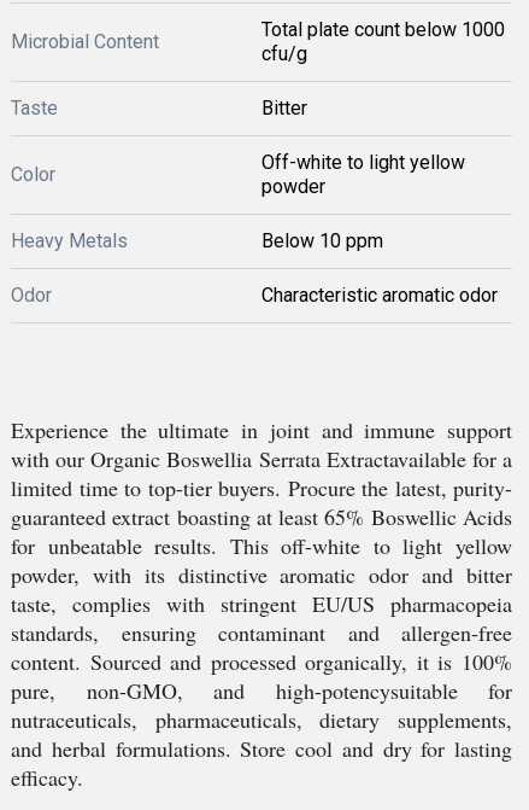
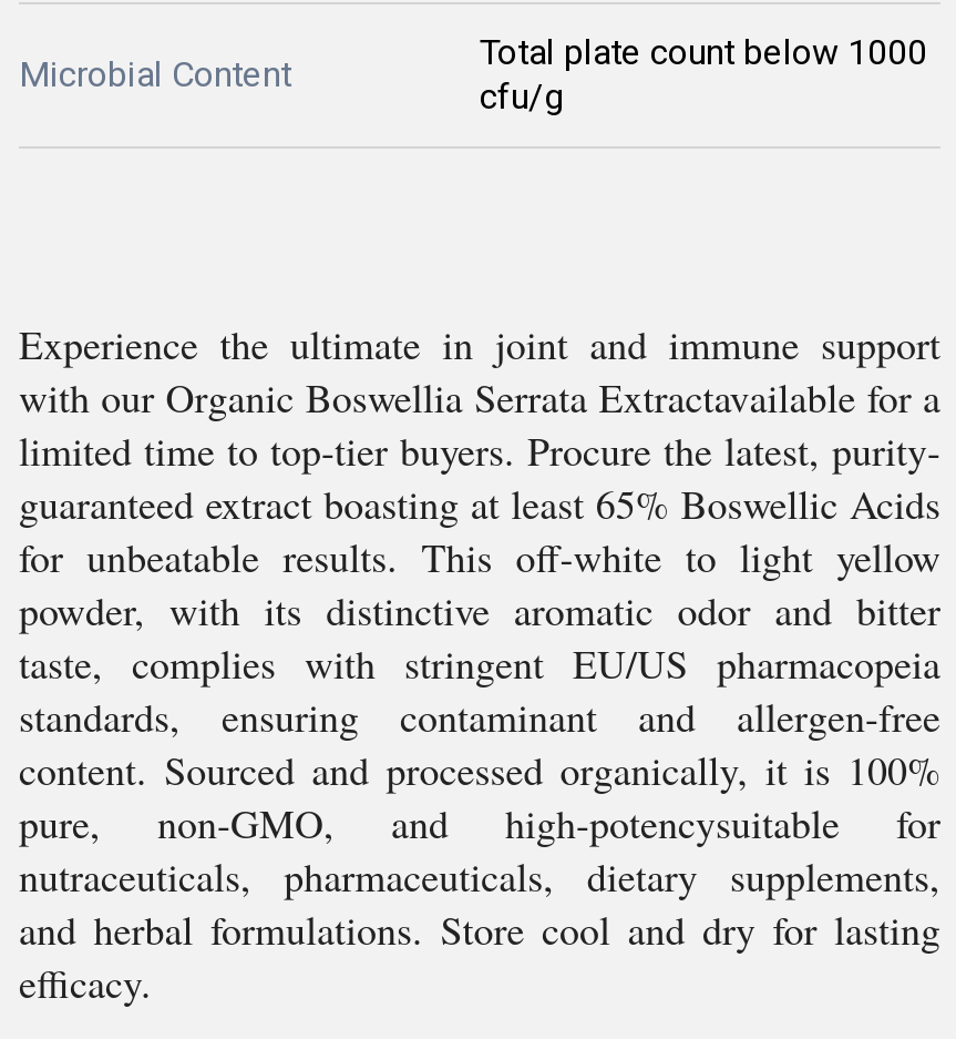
[11,97,307,186] Taste | Bitter | Color -> none
[11,151,498,307] Off-white to light yellow | powder | Heavy Metals | Below 10 ppm | Odor | Characteristic aromatic odor -> none

